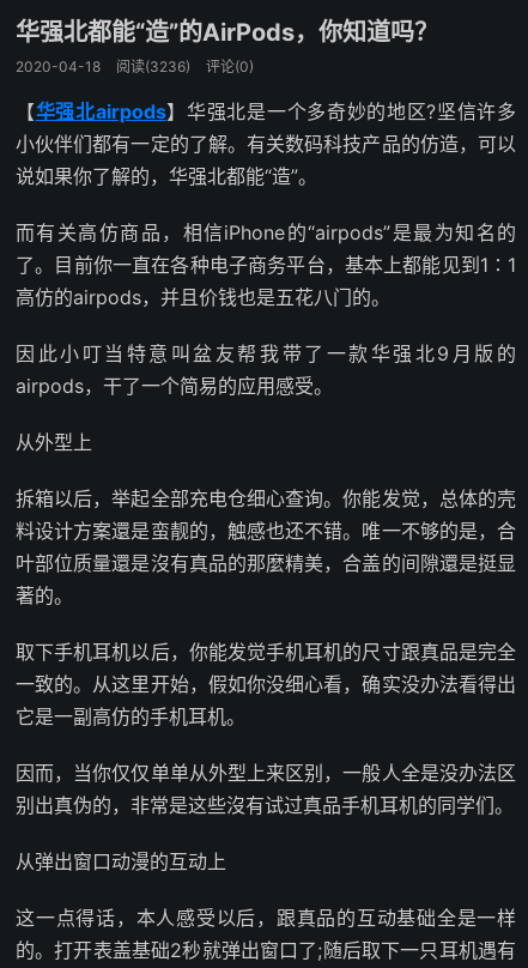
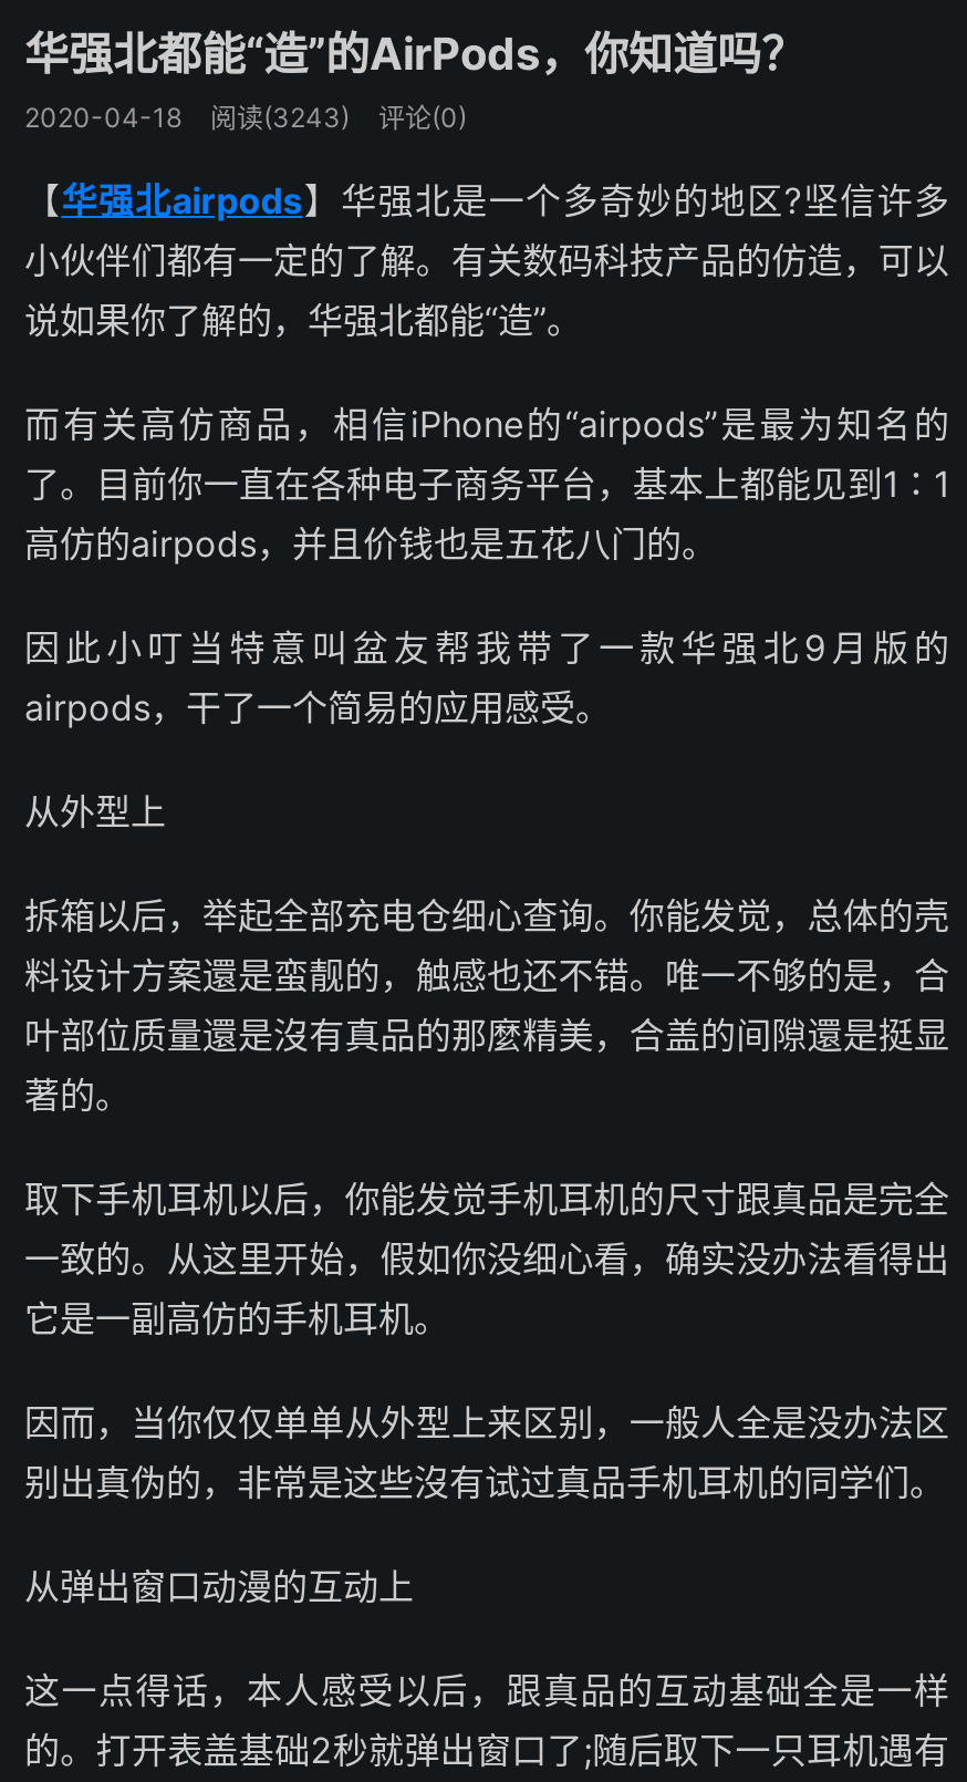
[16,58,254,75] 2020-04-18 阅读(3236) 评论(0) -> [24,101,467,134] 2020-04-18 阅读(3243) 评论(0)

